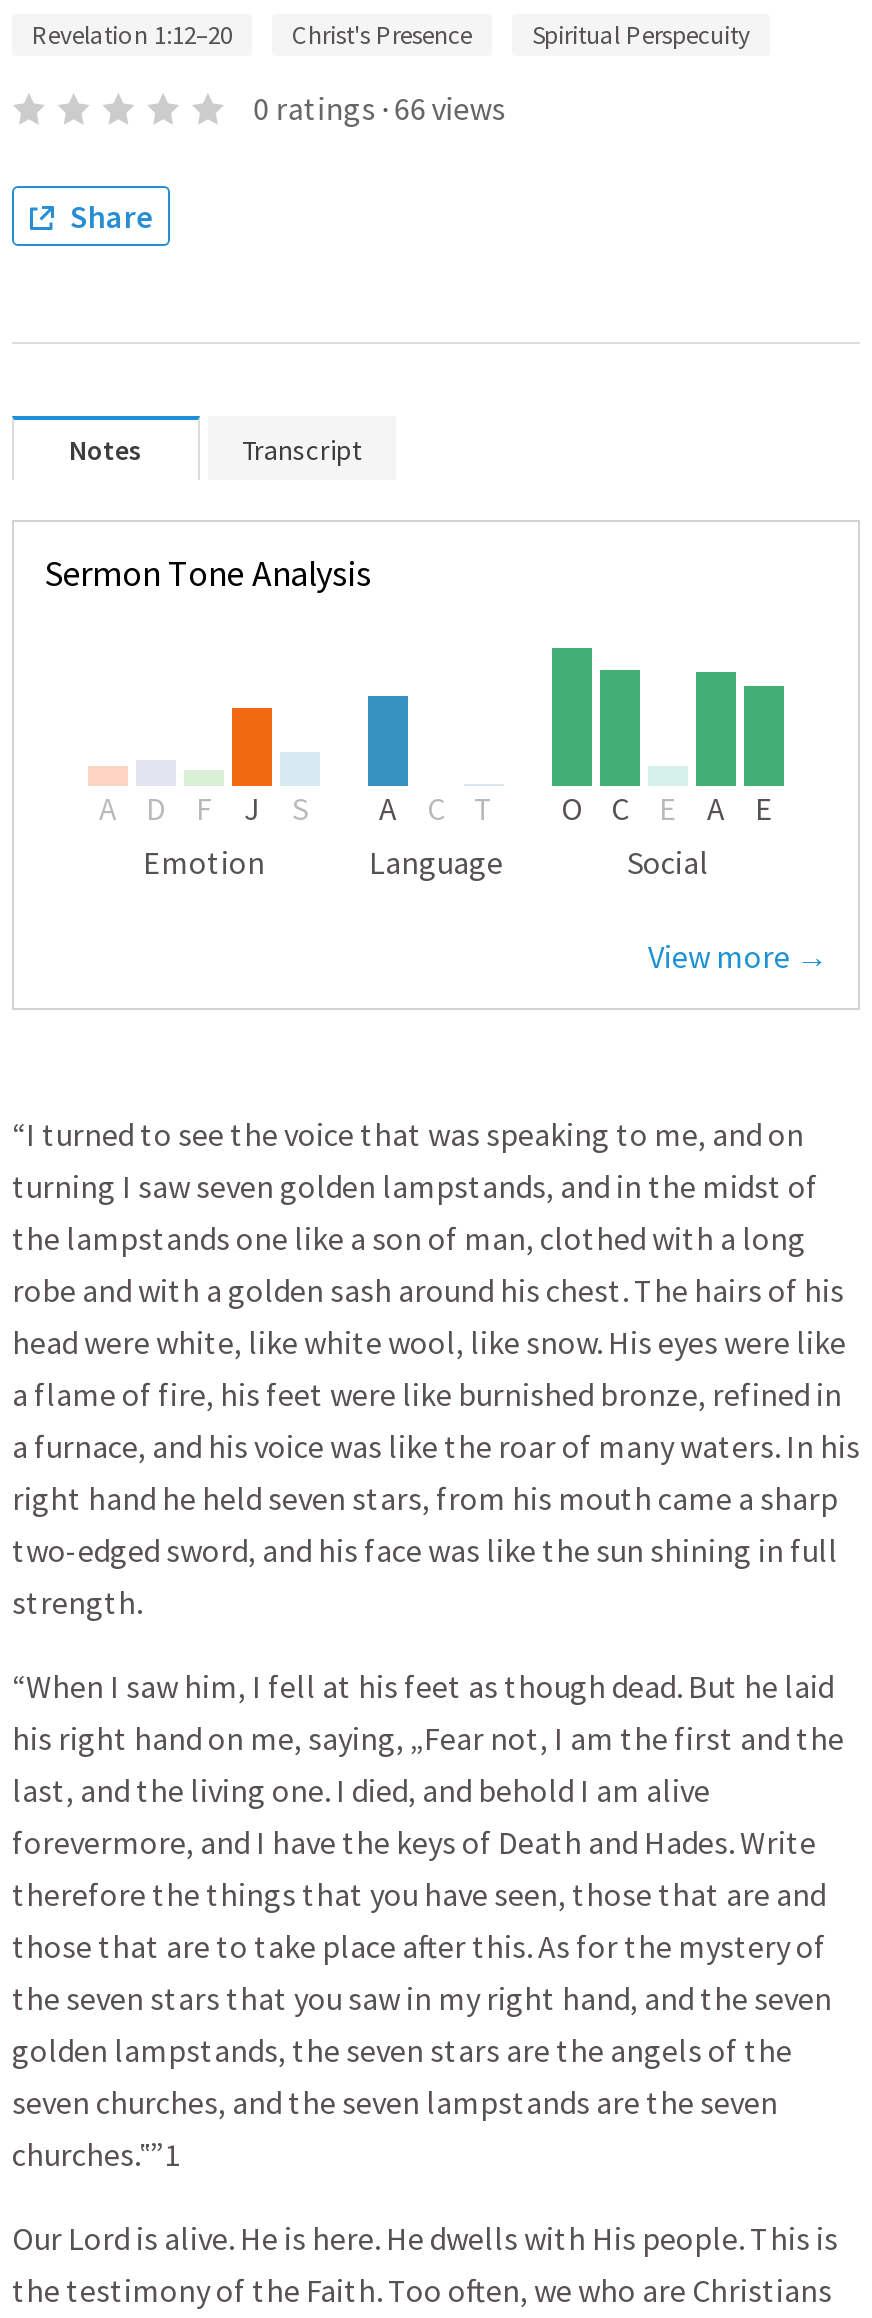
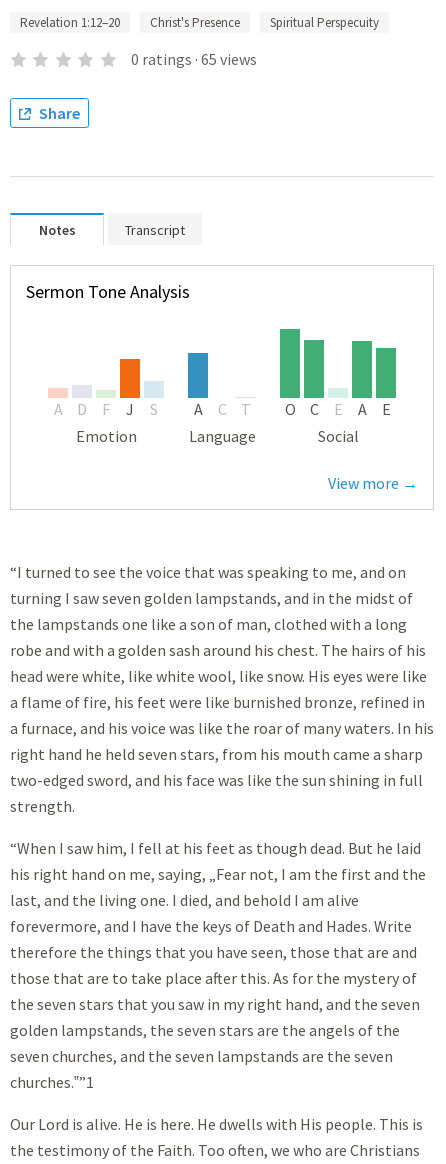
[253,88,505,128] 0 ratings · 66 views -> [131,49,257,69] 0 ratings · 65 views

